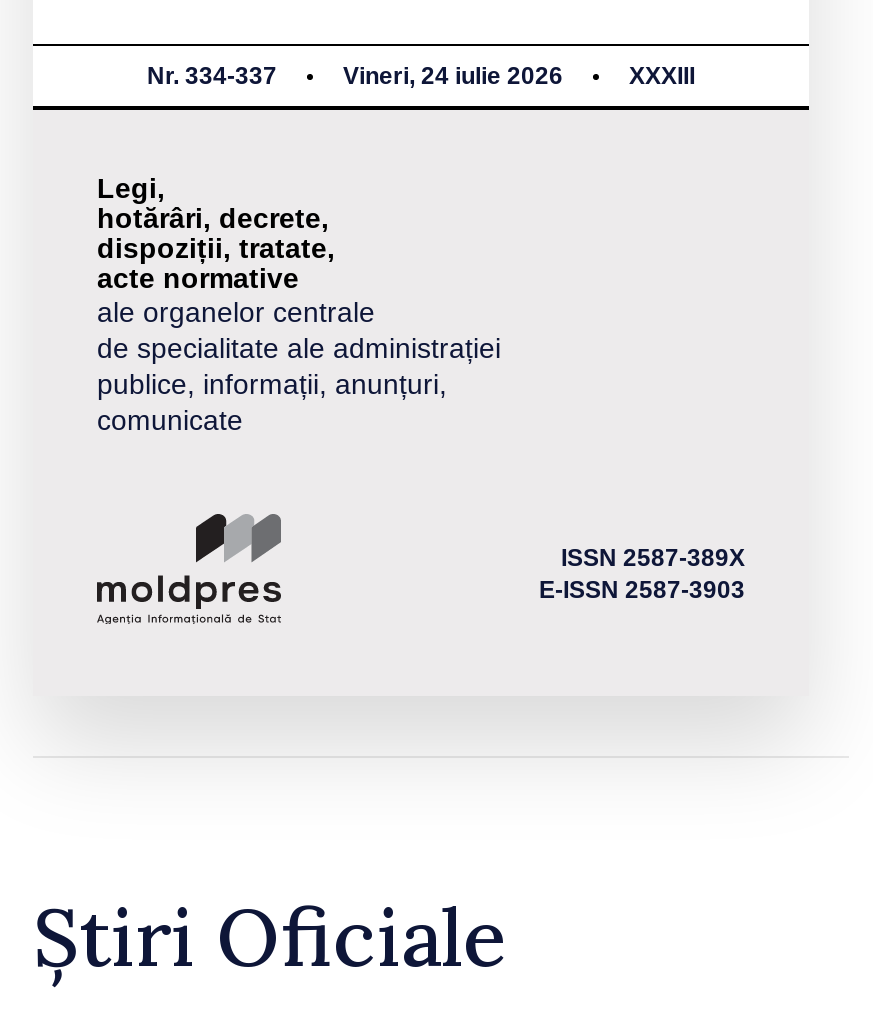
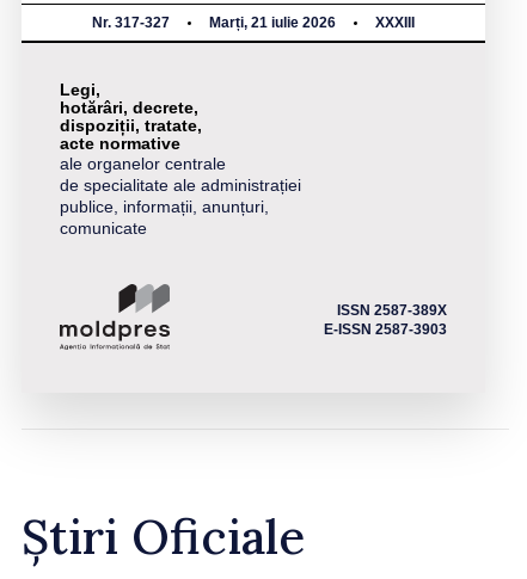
[147,63,563,91] Nr. 334-337 | Vineri, 24 iulie 2026 -> [92,15,336,32] Nr. 317-327 | Marți, 21 iulie 2026

